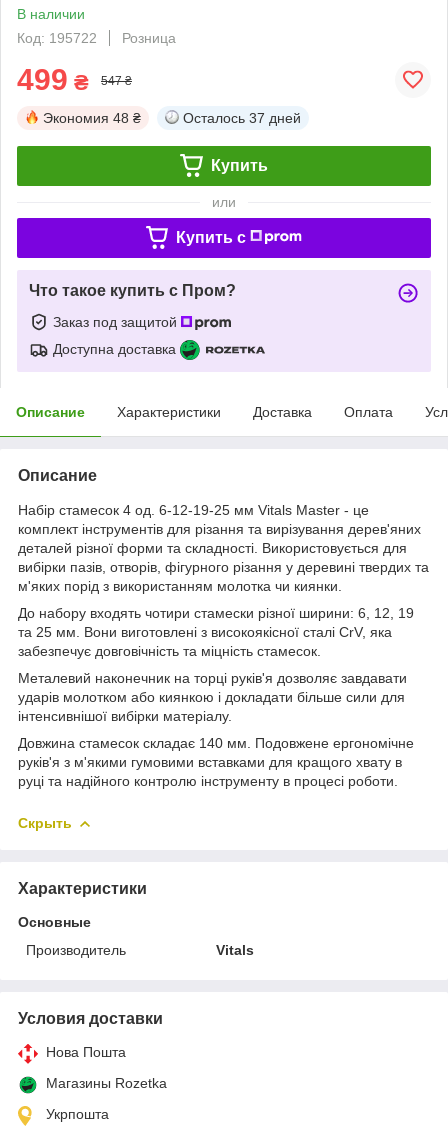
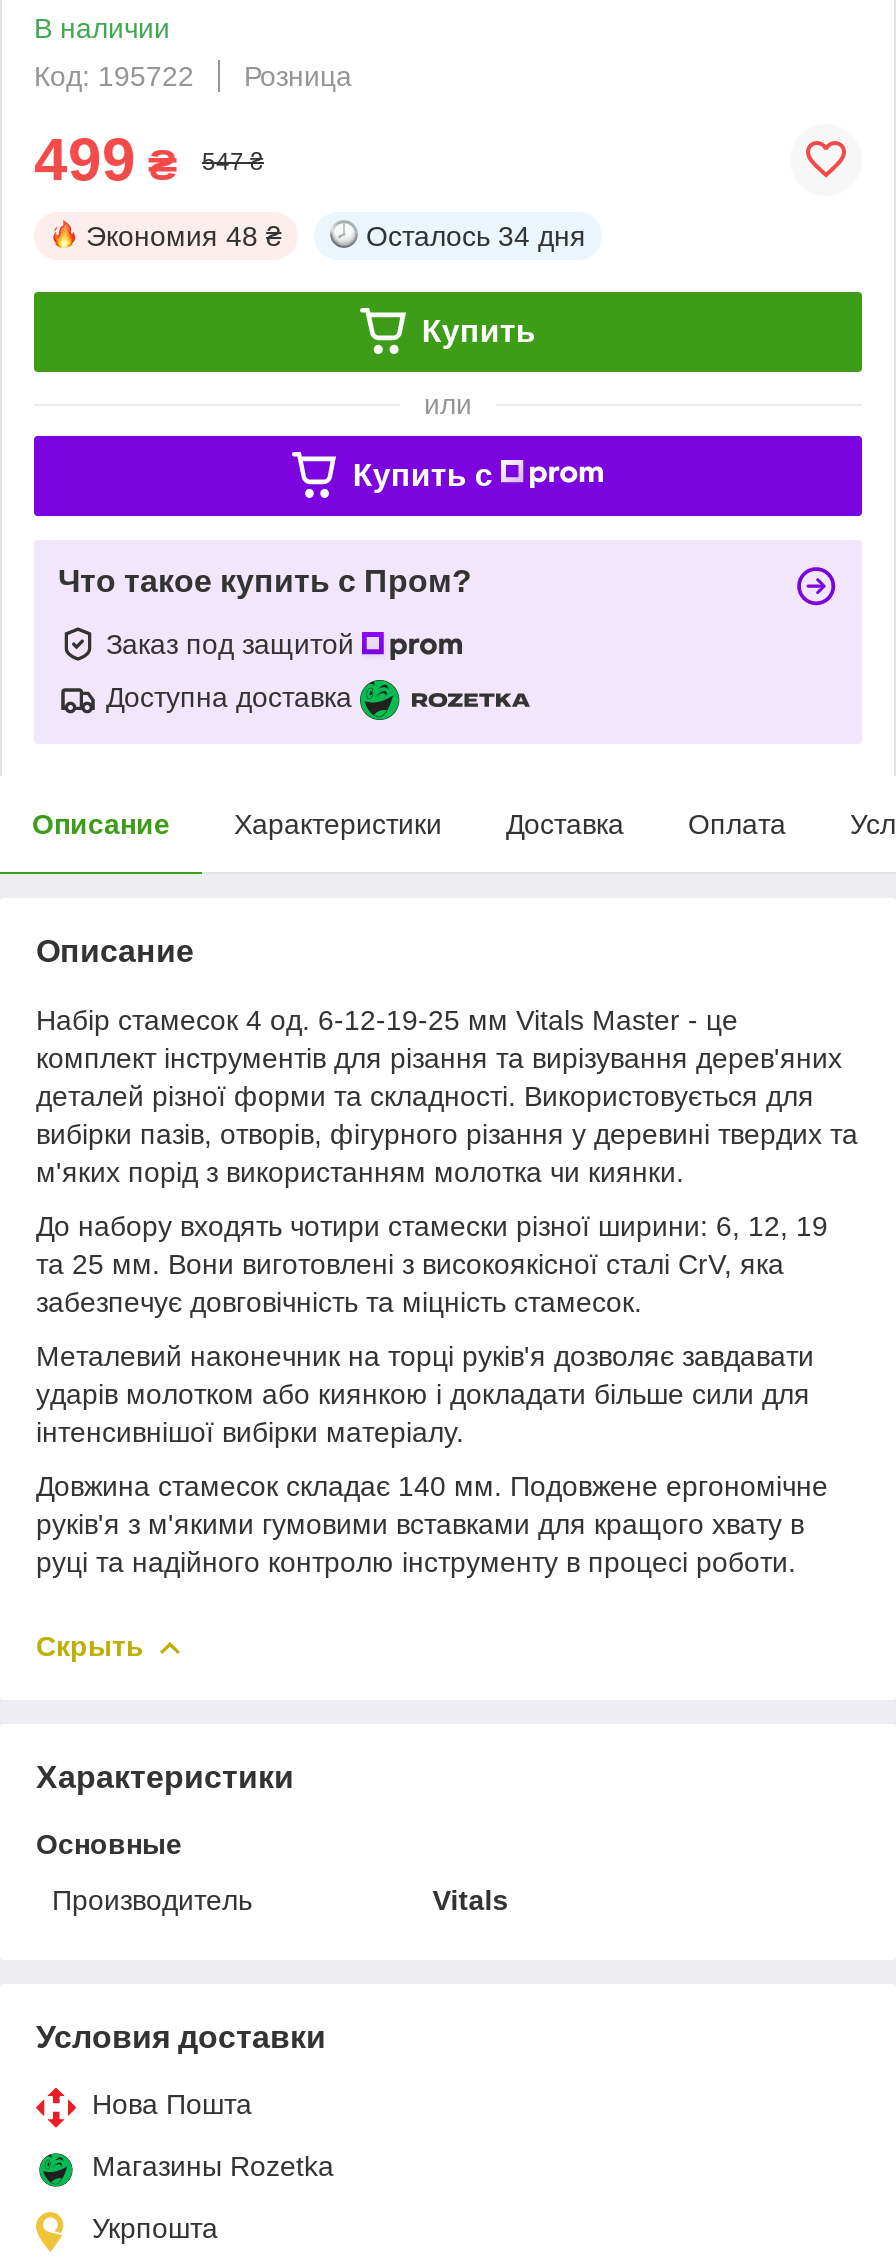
[183,110,301,126] Осталось 37 дней -> [366,220,586,252] Осталось 34 дня

